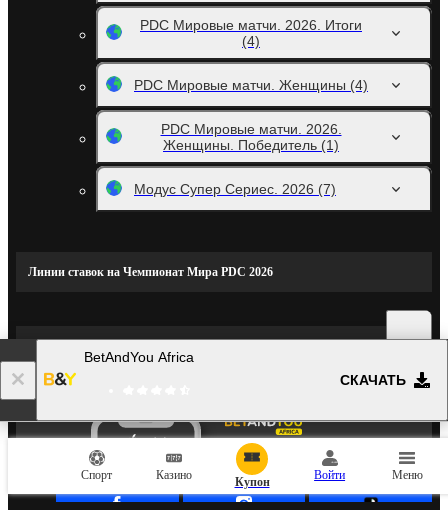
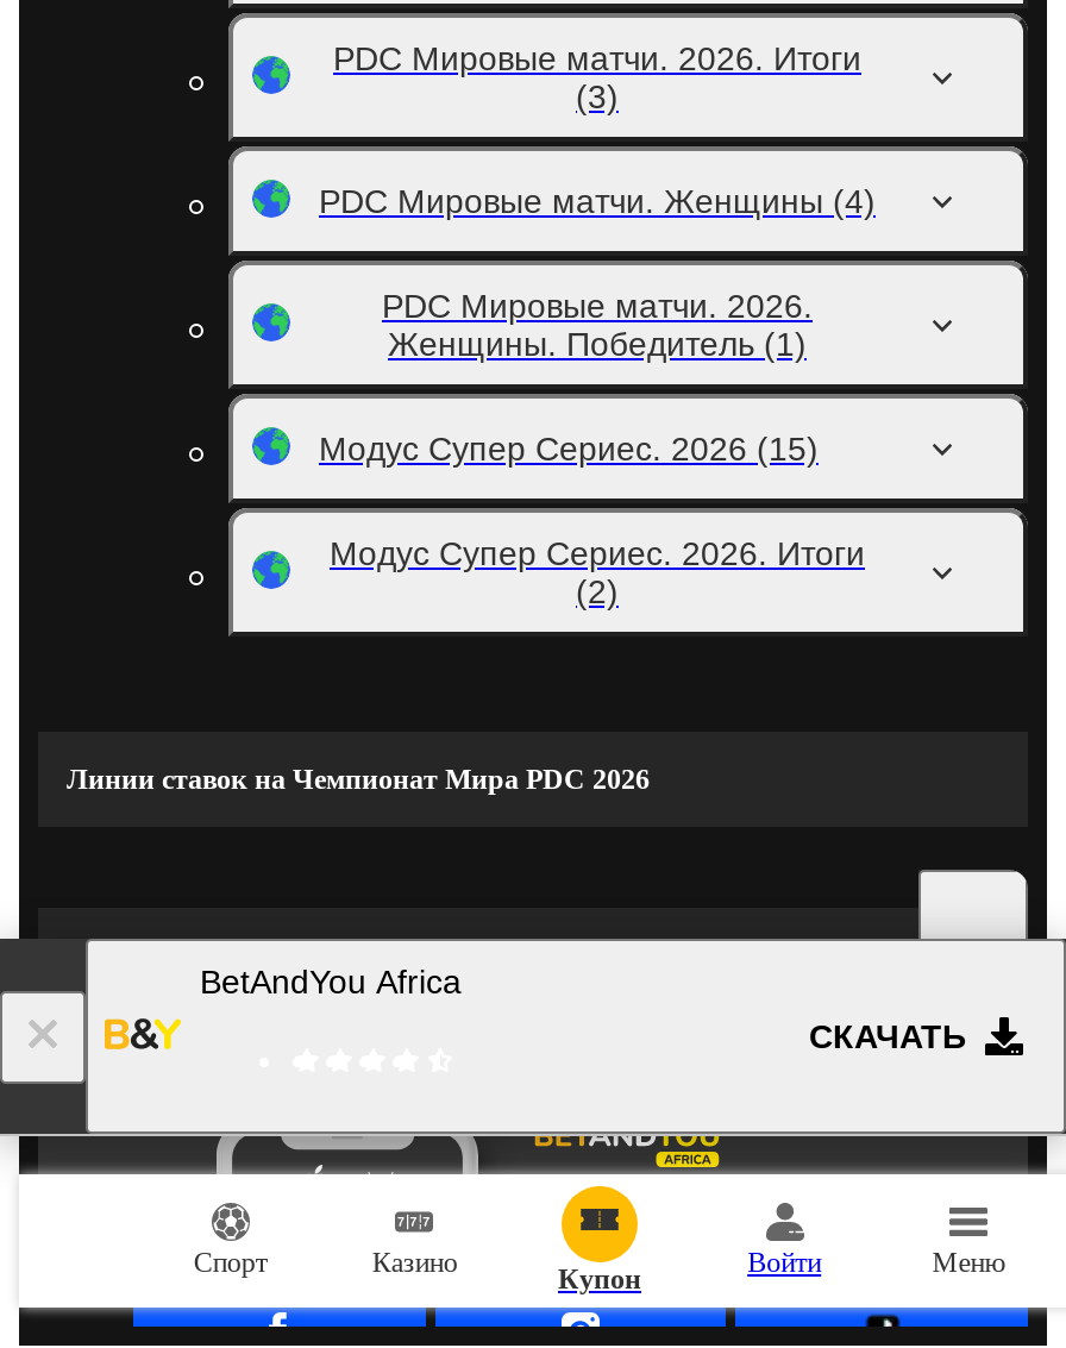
[242,33,260,49] (4) -> [576,77,619,115] (3)
[134,181,336,197] Модус Супер Сериес. 2026 (7) -> [319,430,865,610] Модус Супер Сериес. 2026 (15) | Модус Супер Сериес. 2026. Итоги | (2)

